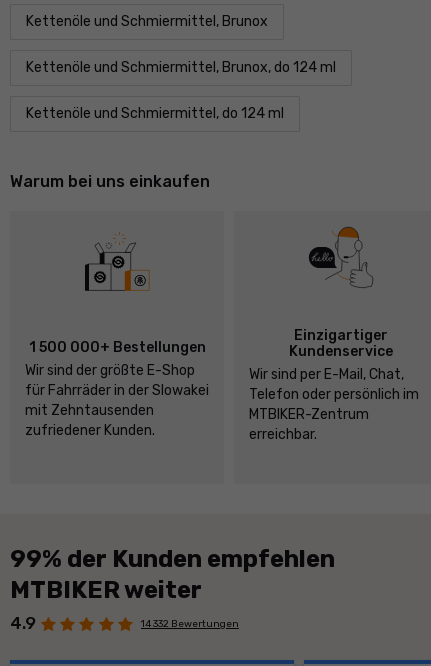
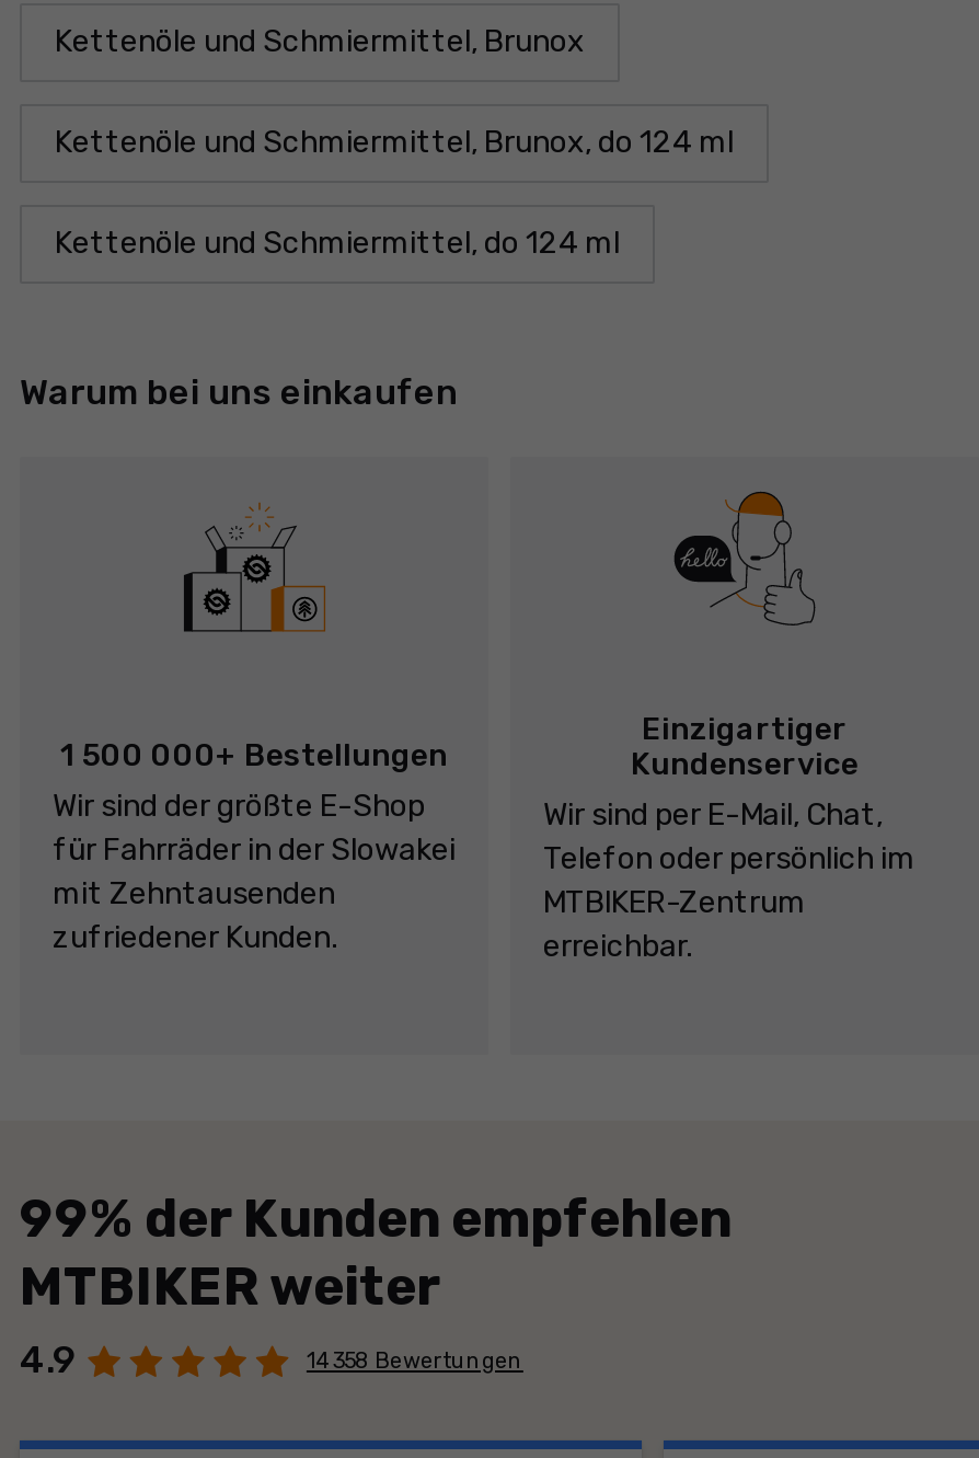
[141,618,239,630] 14 332 Bewertungen -> [306,1348,523,1375] 14 358 Bewertungen

